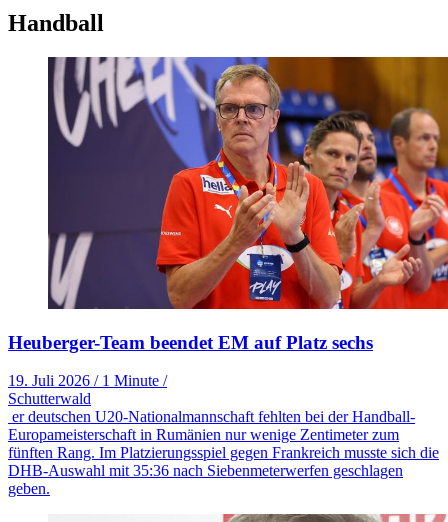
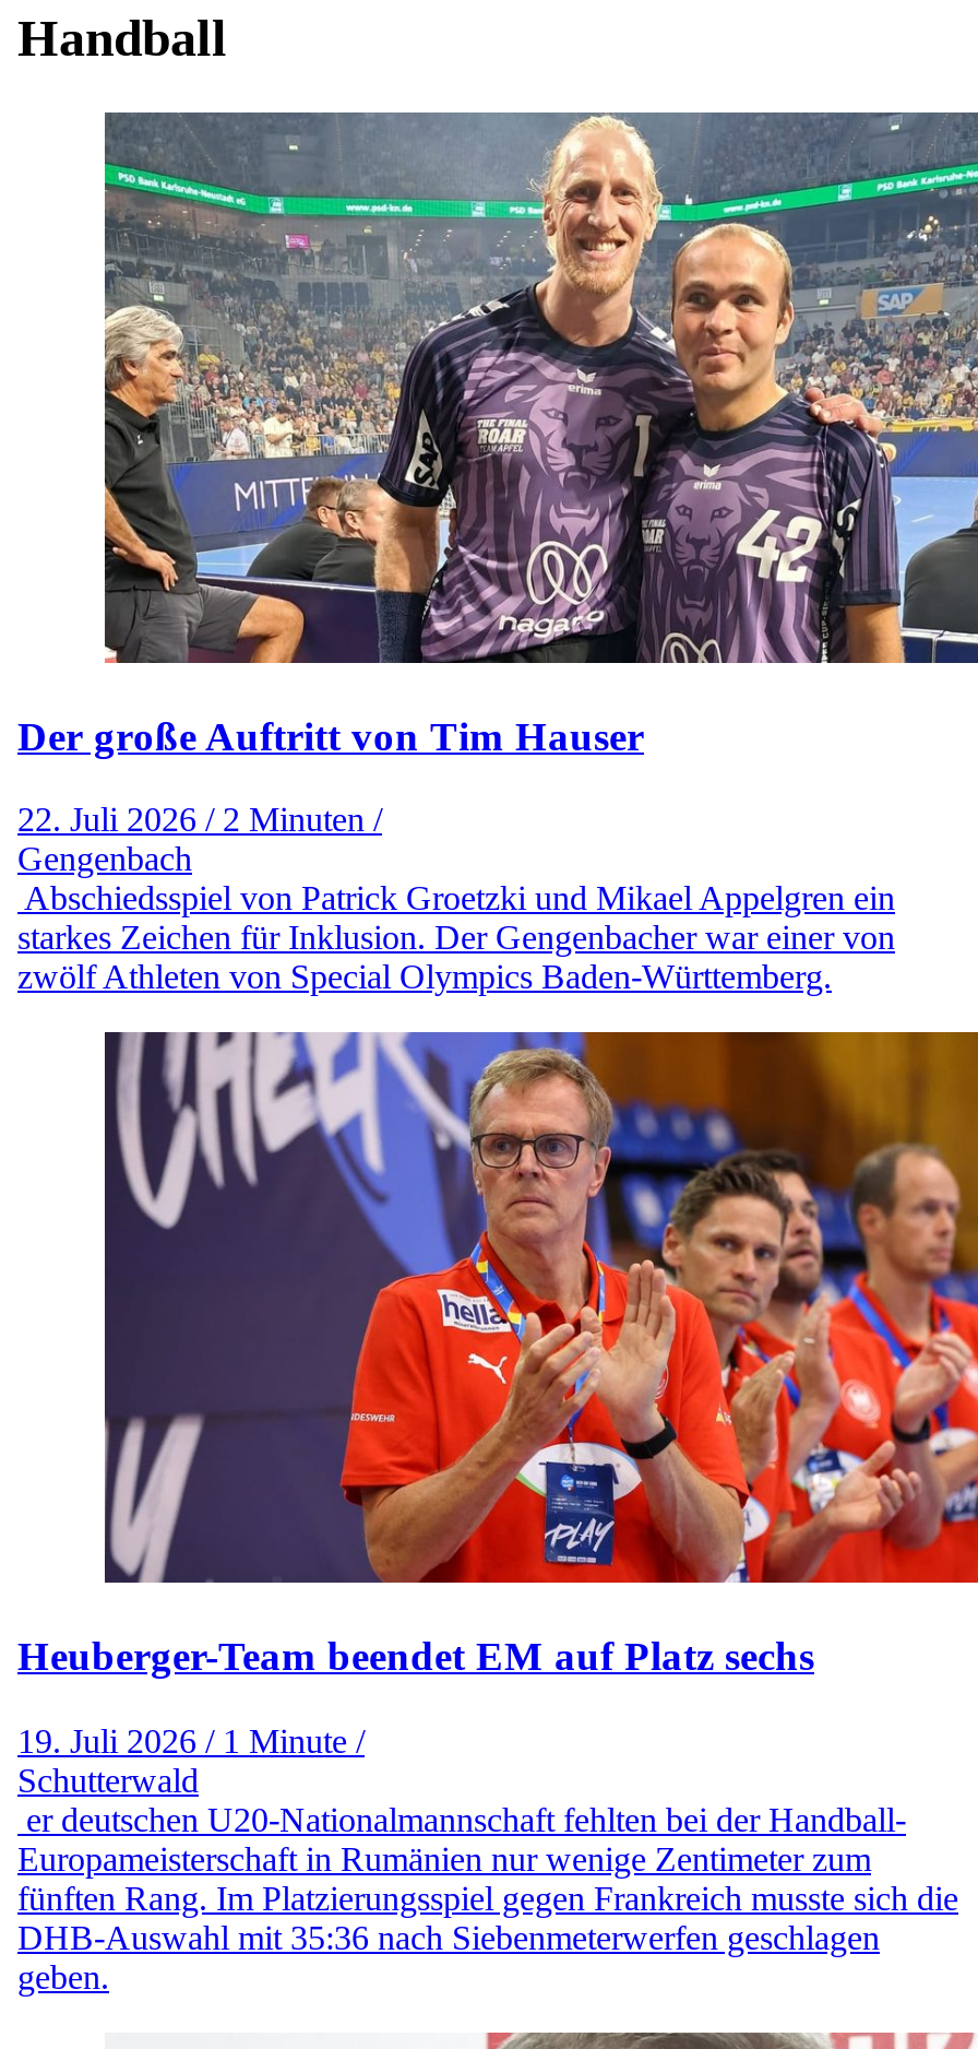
none -> [17,110,971,996] [image] | Der große Auftritt von Tim Hauser | 22. Juli 2026 / 2 Minuten / | Gengenbach | Abschiedsspiel von Patrick Groetzki und Mikael Appelgren ein | starkes Zeichen für Inklusion. Der Gengenbacher war einer von | zwölf Athleten von Special Olympics Baden-Württemberg.

